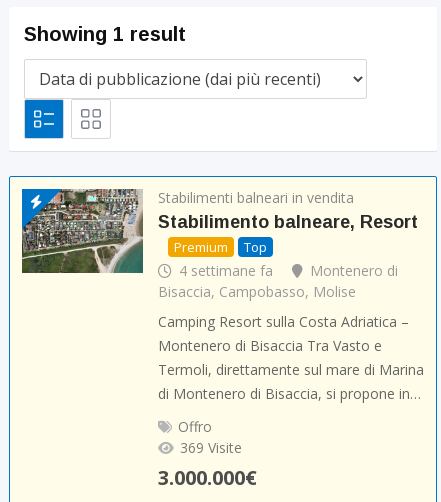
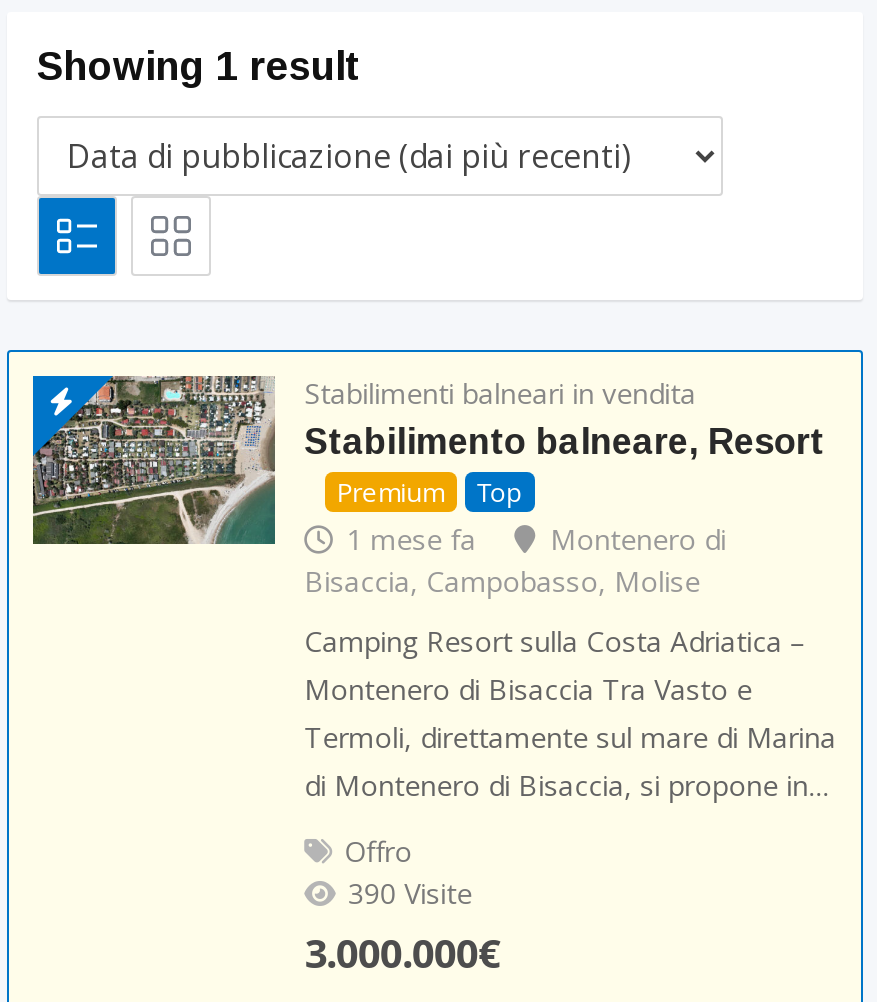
[179,261,398,280] 4 settimane fa Montenero di -> [346,520,726,558] 1 mese fa Montenero di
[180,438,242,457] 369 Visite -> [348,874,472,912] 390 Visite

